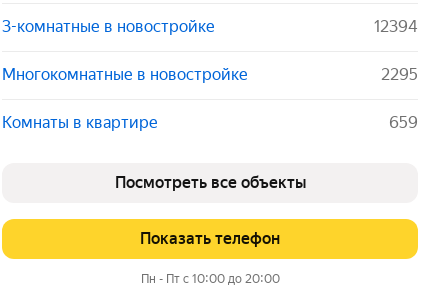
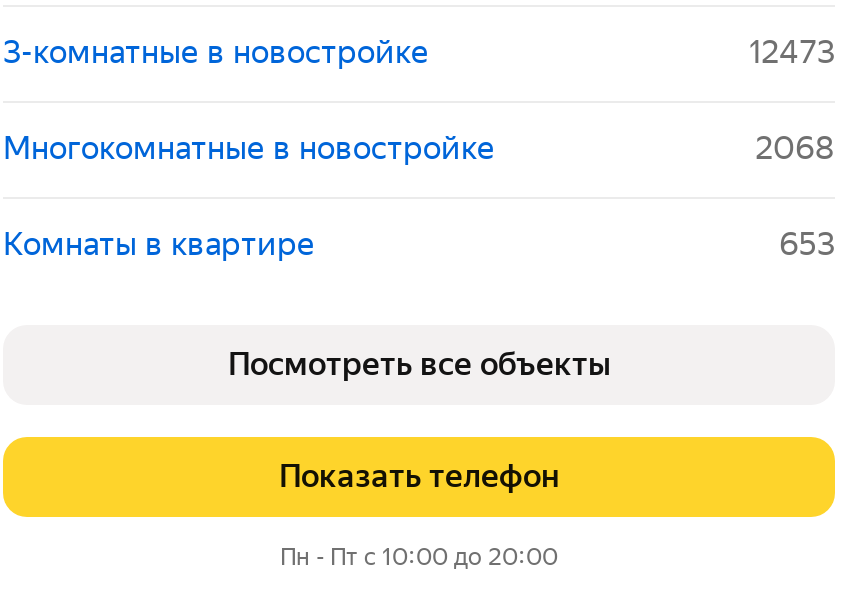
[374,17,418,36] 12394 -> [749,33,835,71] 12473
[381,65,418,84] 2295 -> [755,129,835,167] 2068
[389,113,418,132] 659 -> [779,225,835,263] 653

